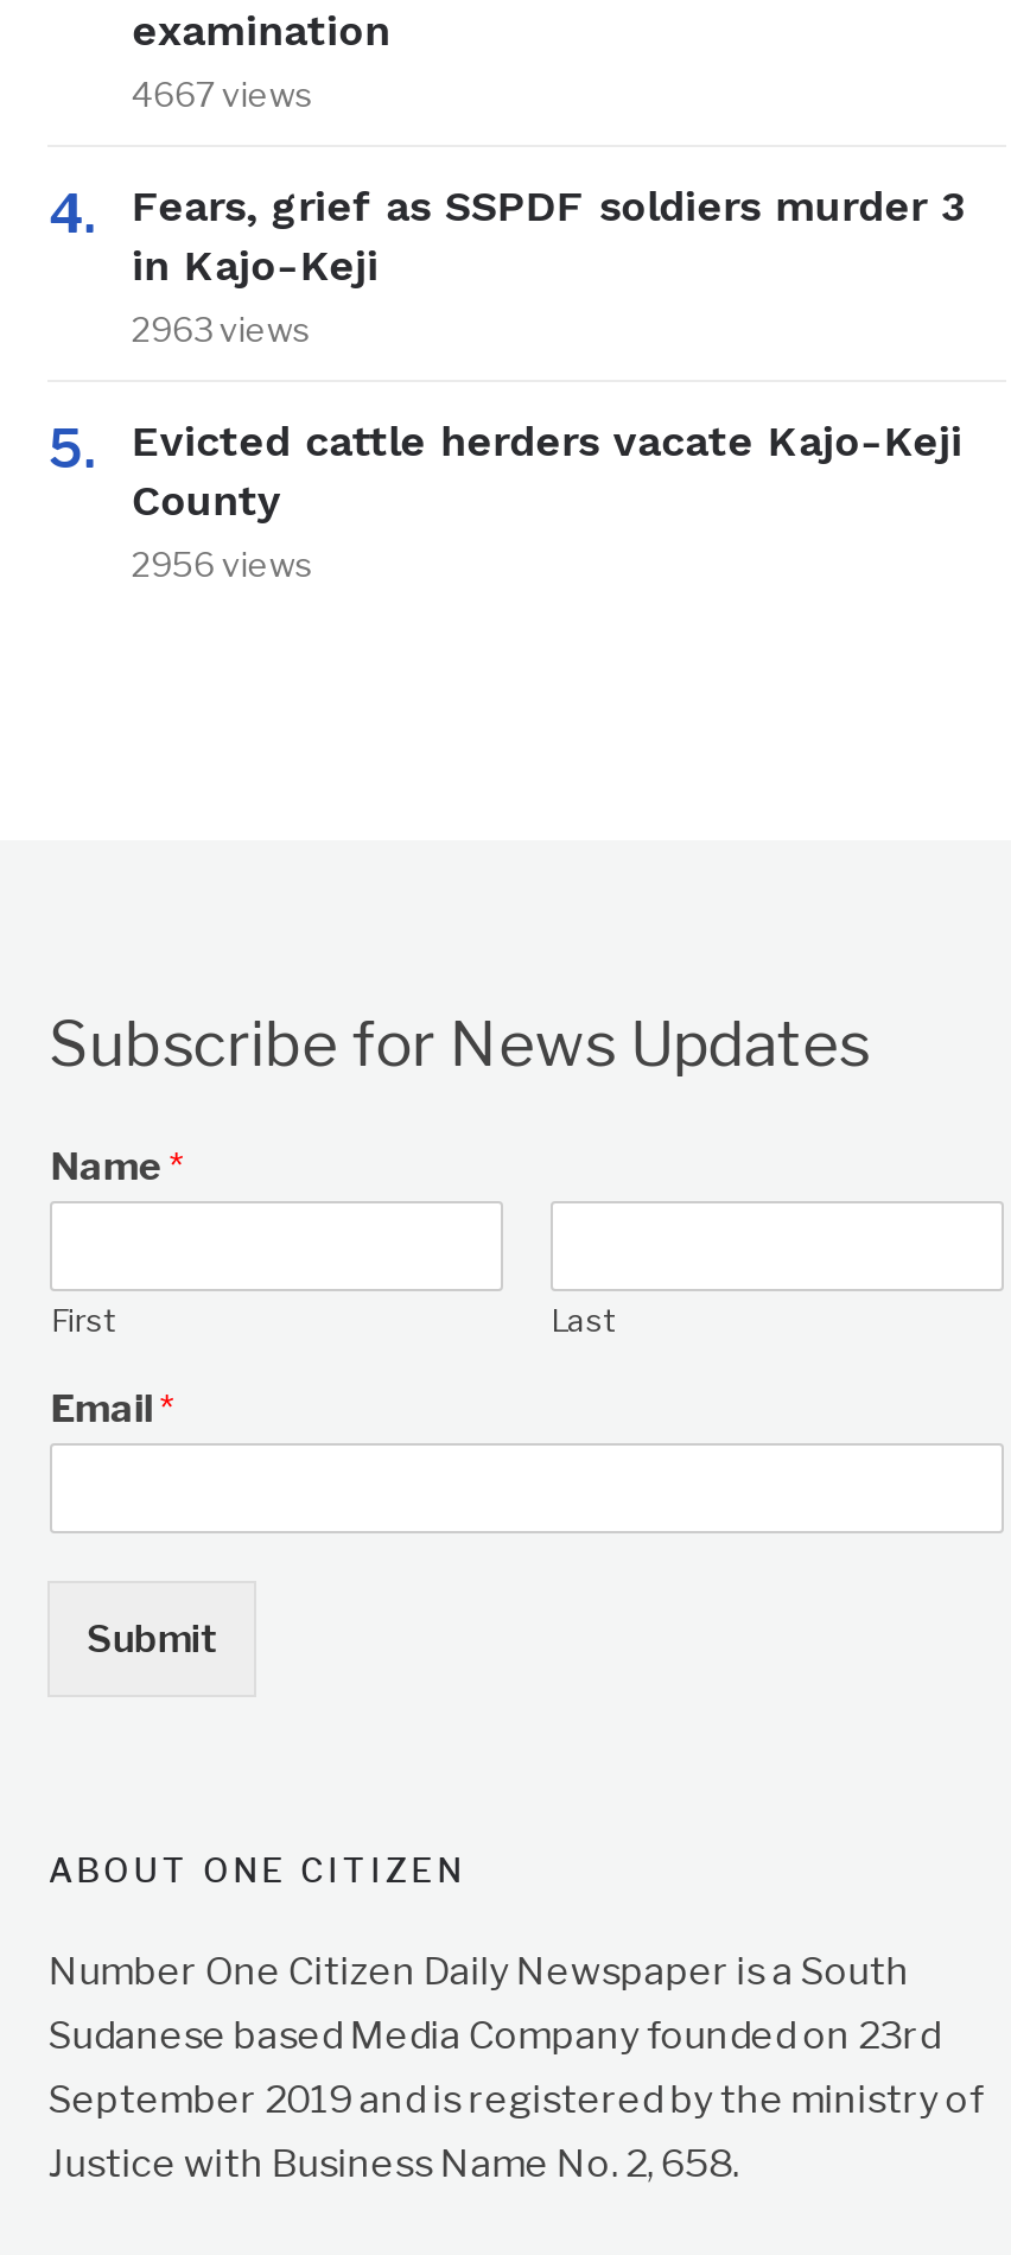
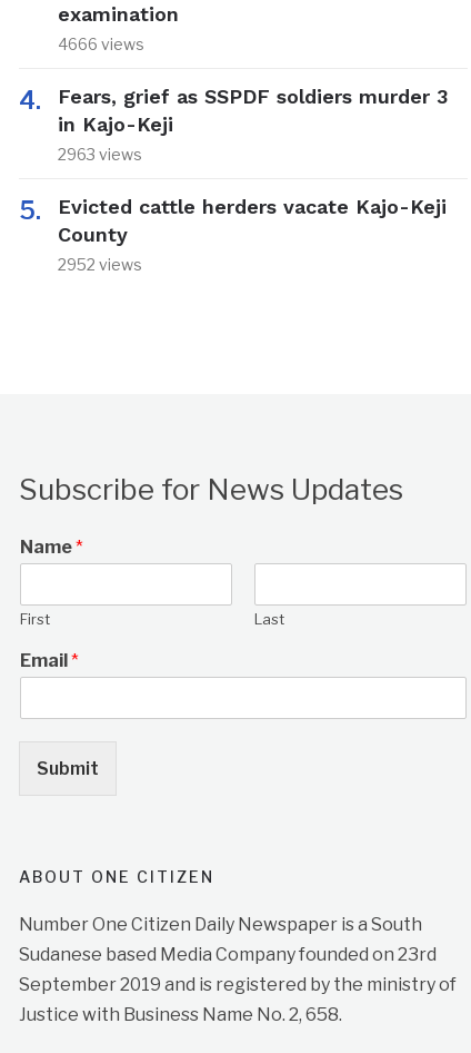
[131,74,314,114] 4667 views -> [58,35,145,54] 4666 views
[131,544,314,584] 2956 views -> [58,255,143,274] 2952 views

